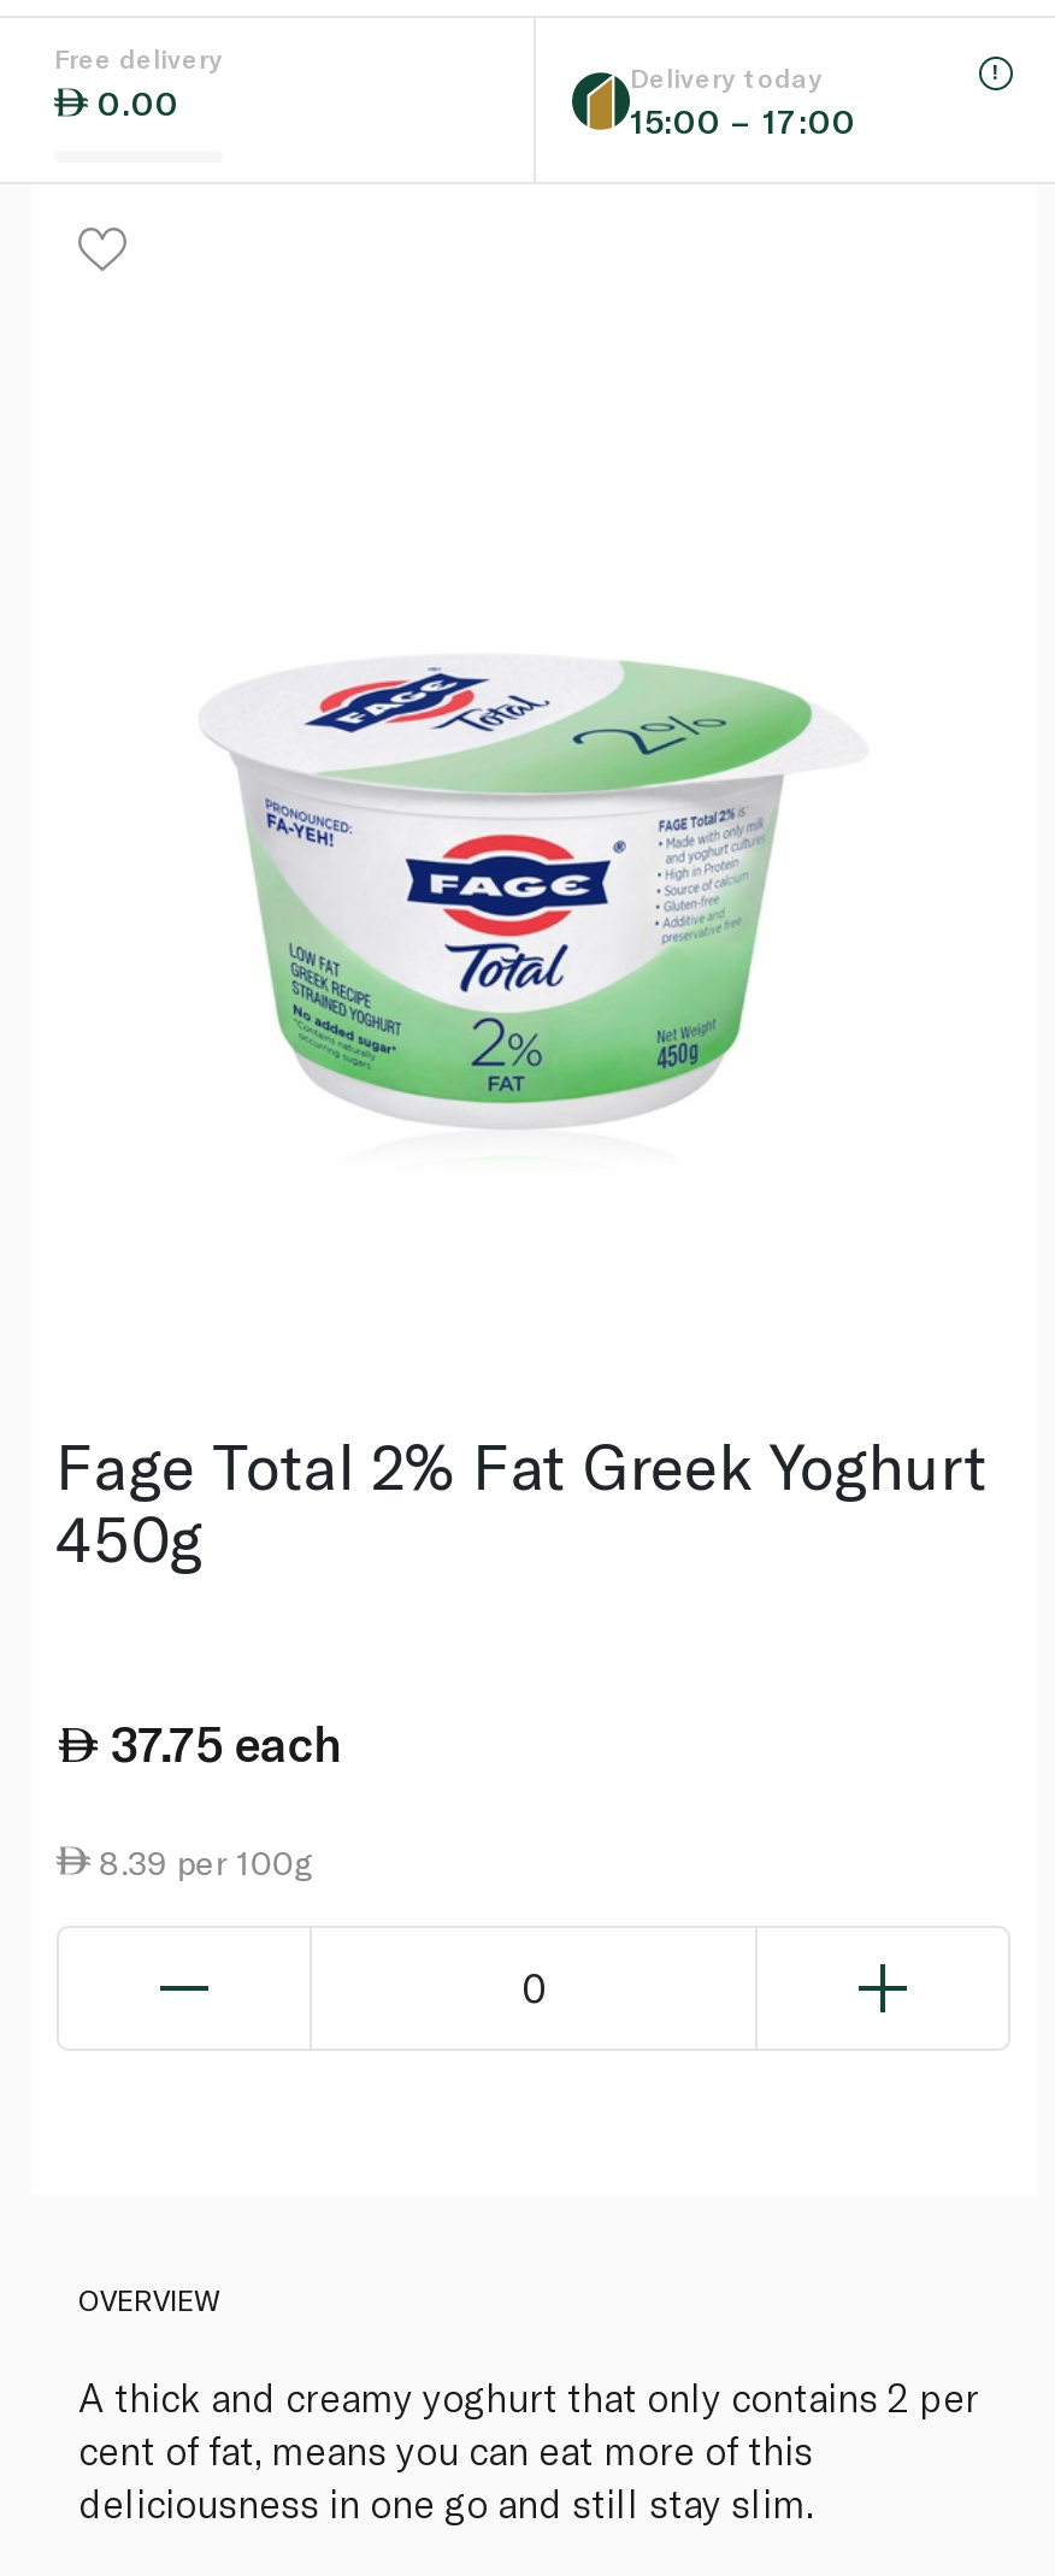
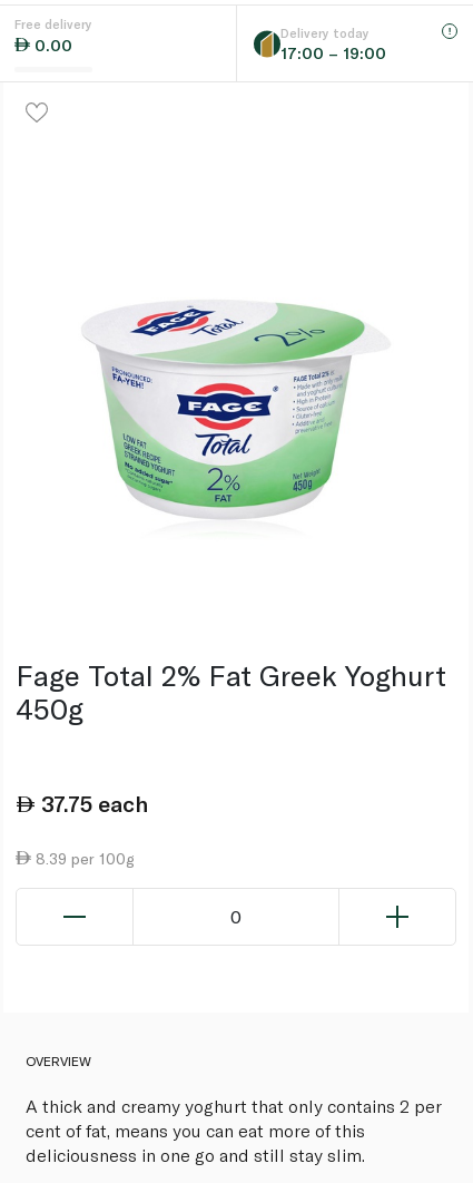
[630,99,856,140] 15:00 – 17:00 -> [280,43,386,62] 17:00 – 19:00

